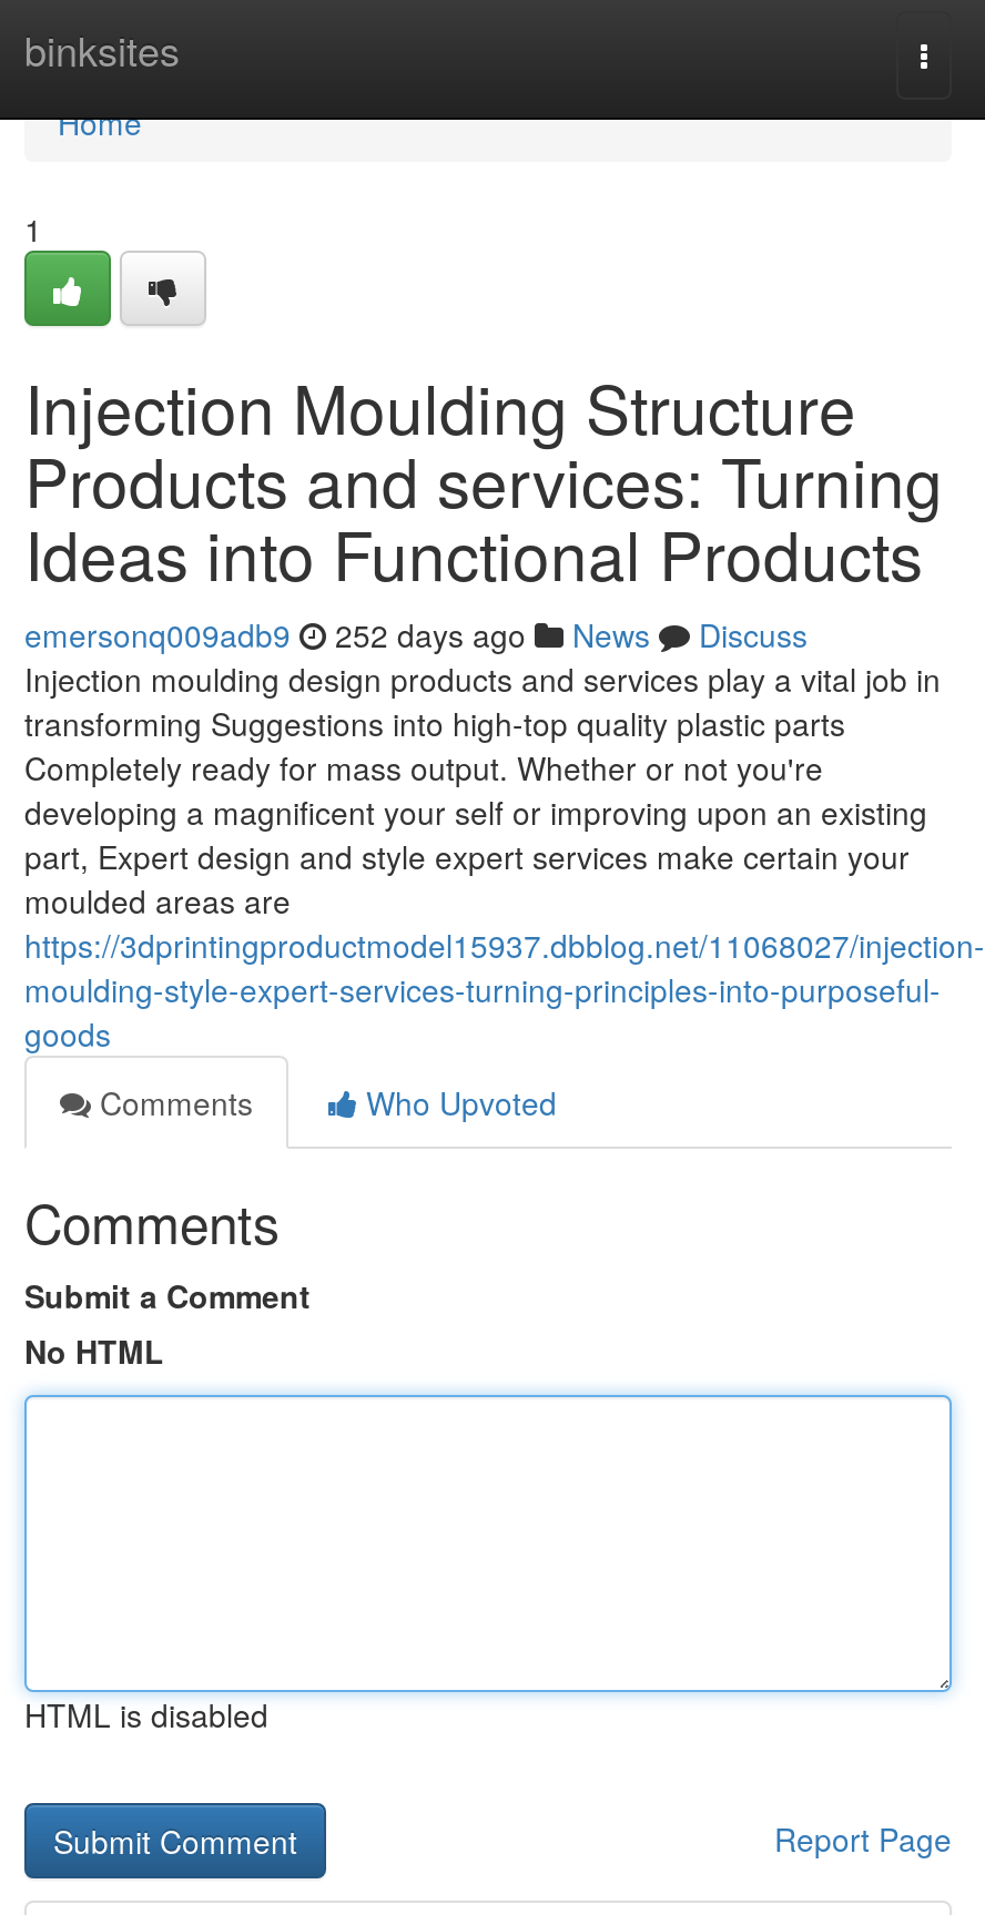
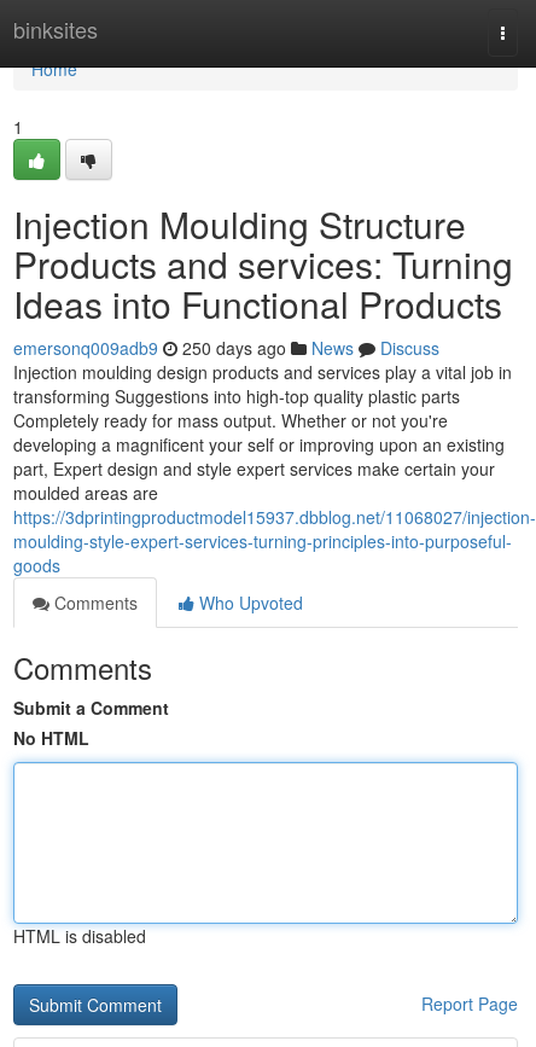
[24,612,808,656] emersonq009adb9 252 days ago News Discuss -> [13,336,439,360] emersonq009adb9 250 days ago News Discuss

